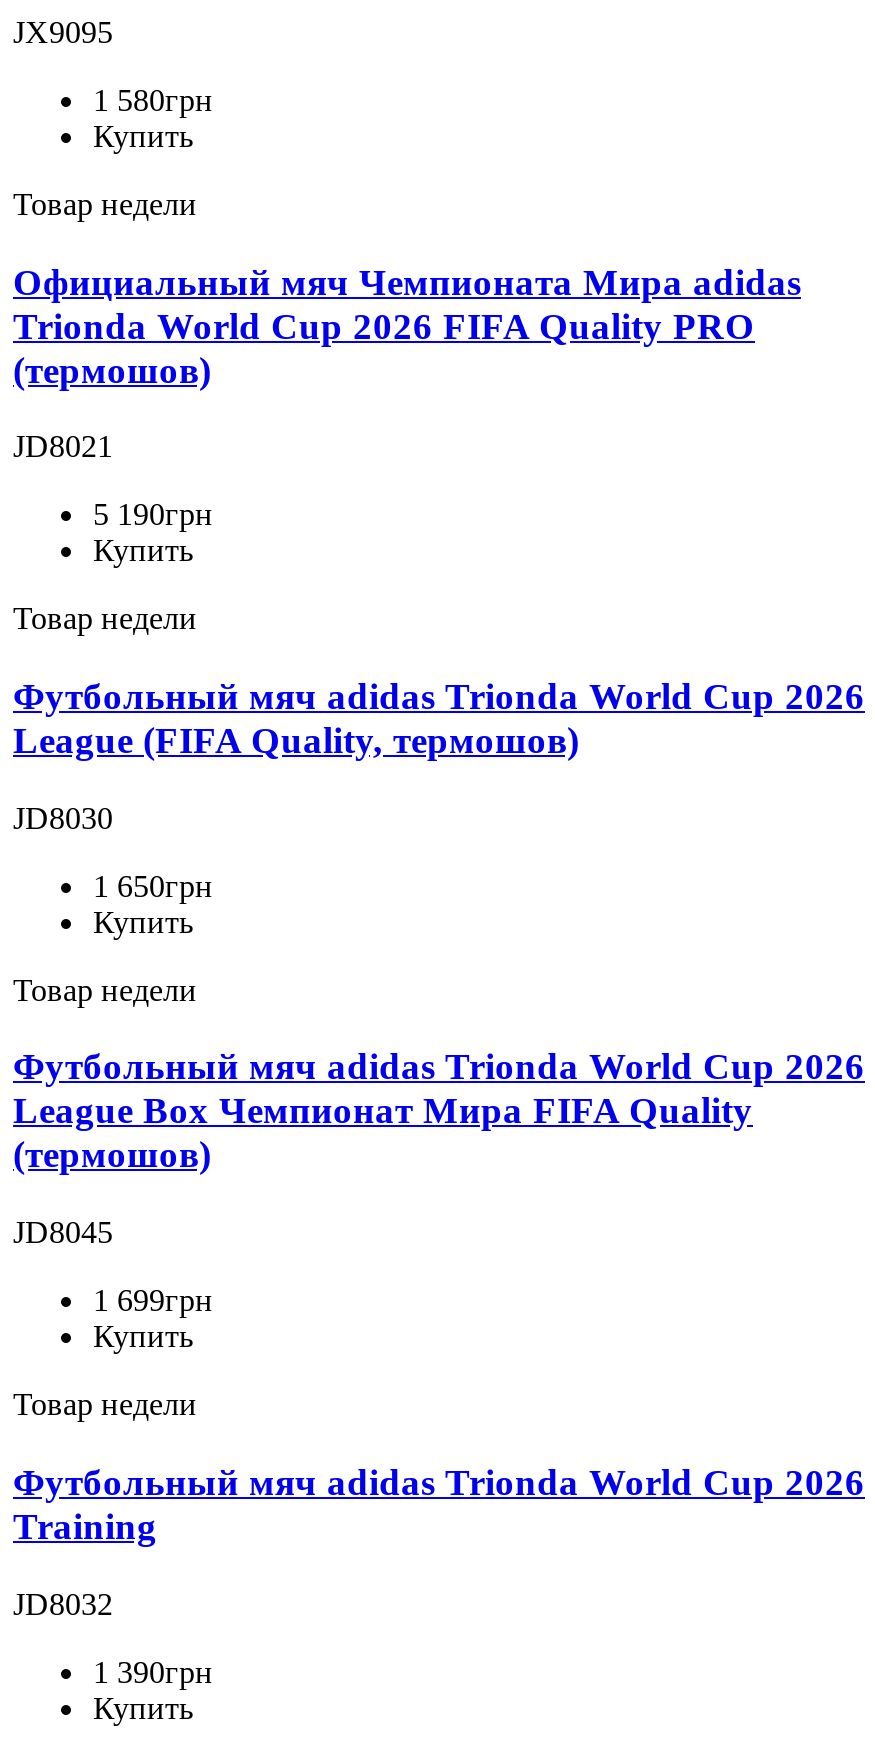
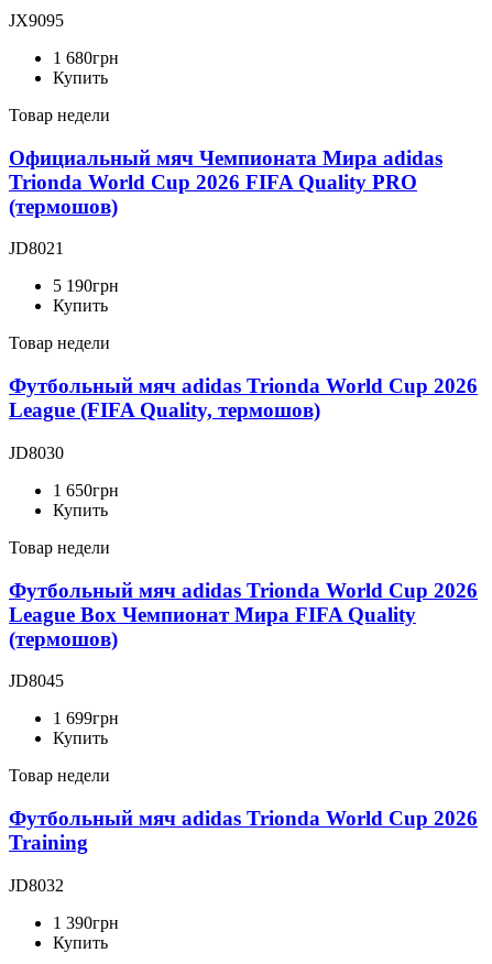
[93,83,213,117] 1 580грн -> [53,48,119,67] 1 680грн

